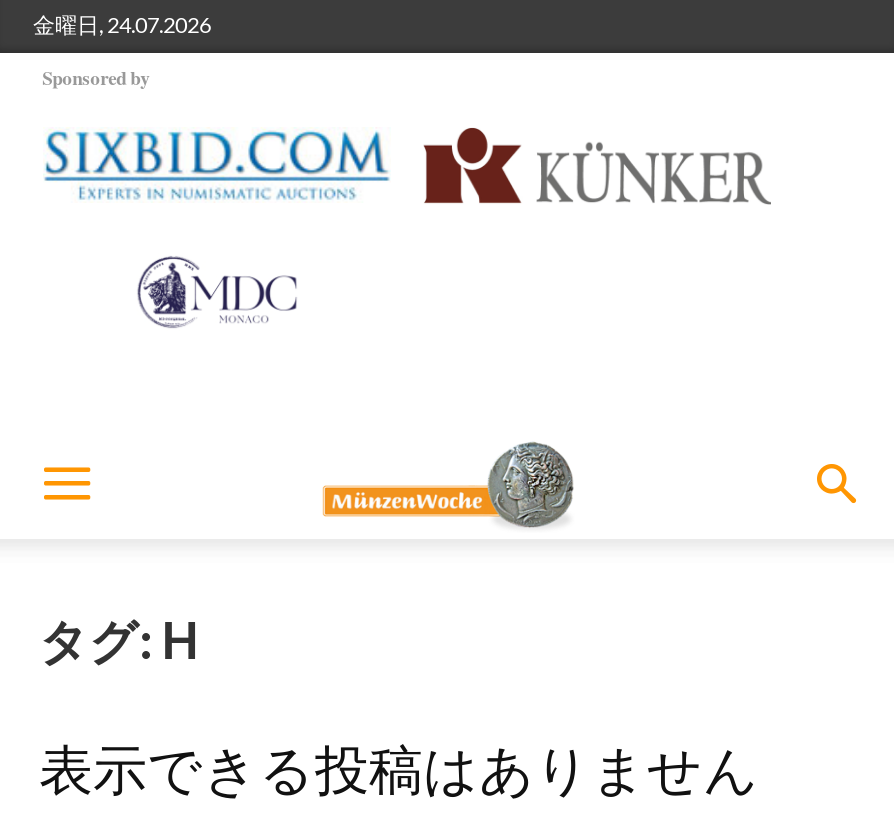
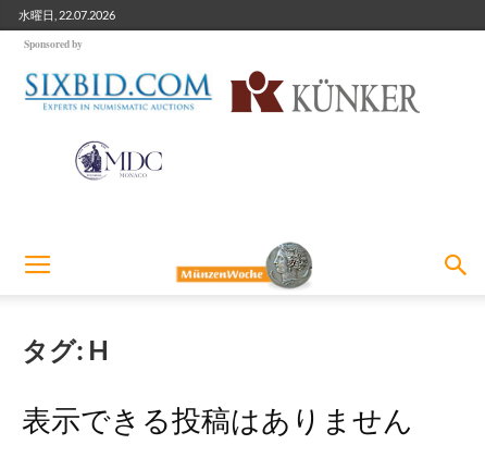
[33,11,211,37] 金曜日, 24.07.2026 -> [18,8,115,22] 水曜日, 22.07.2026

